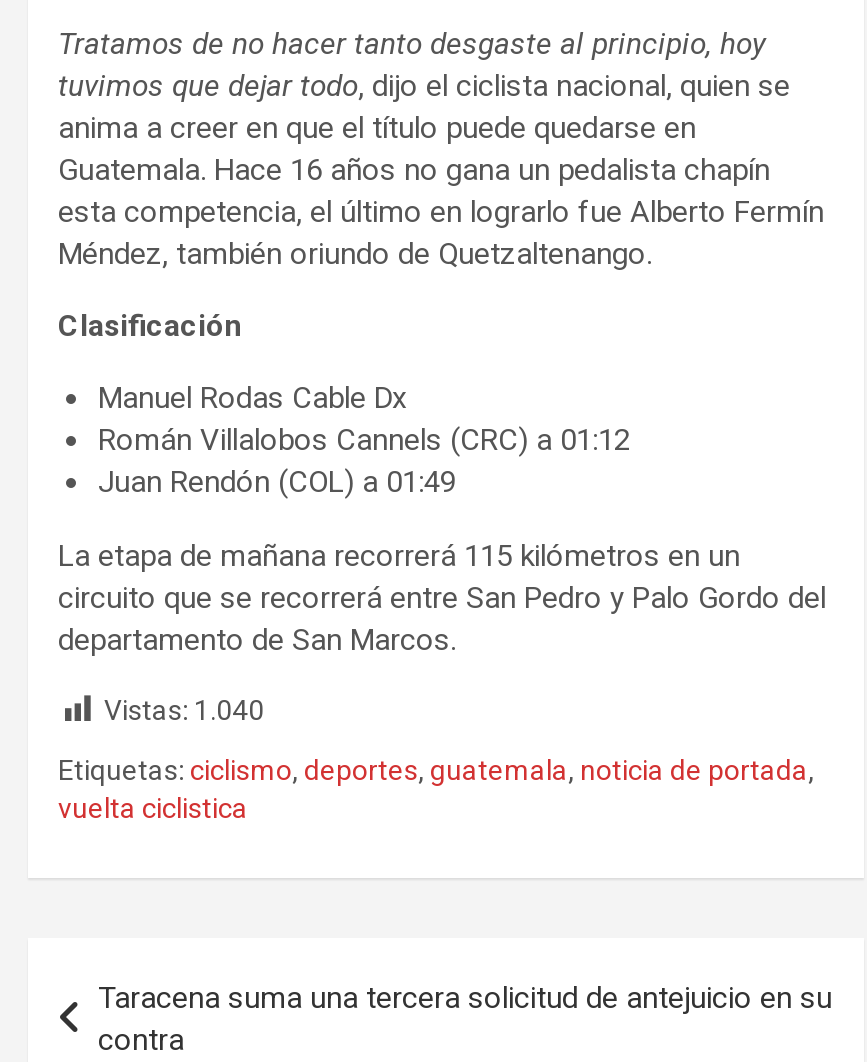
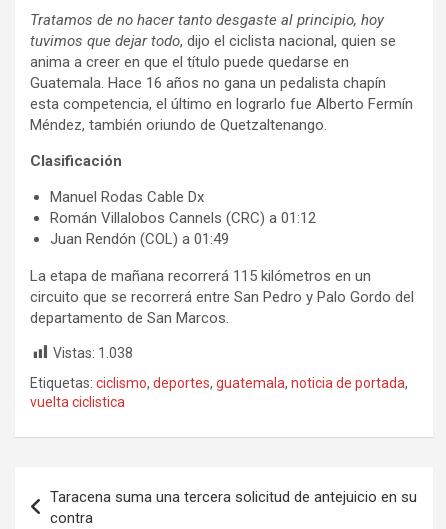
[104,694,264,726] Vistas: 1.040 -> [53,345,133,361] Vistas: 1.038

